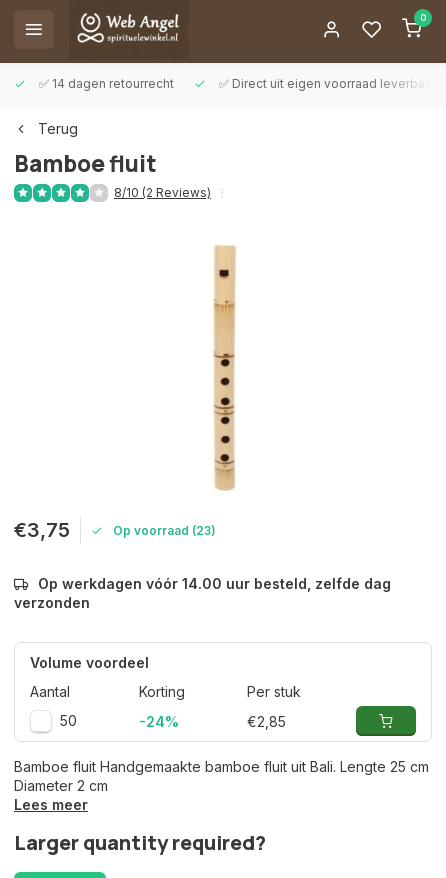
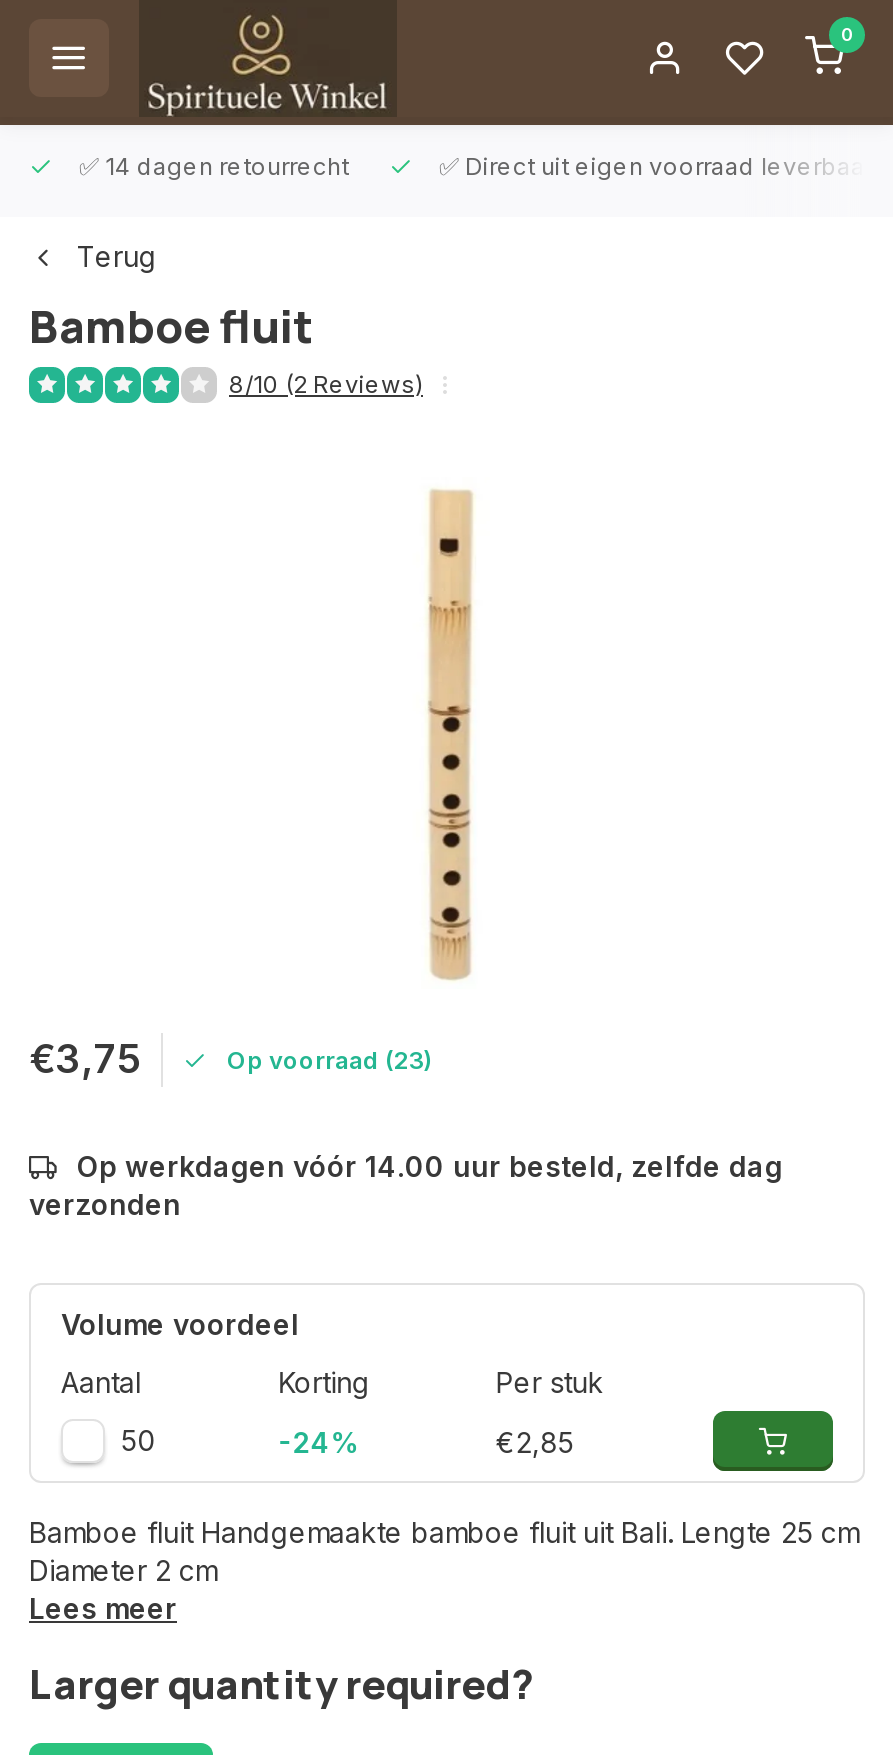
[74,12,192,58] [image] -> [147,15,387,117] [image]

